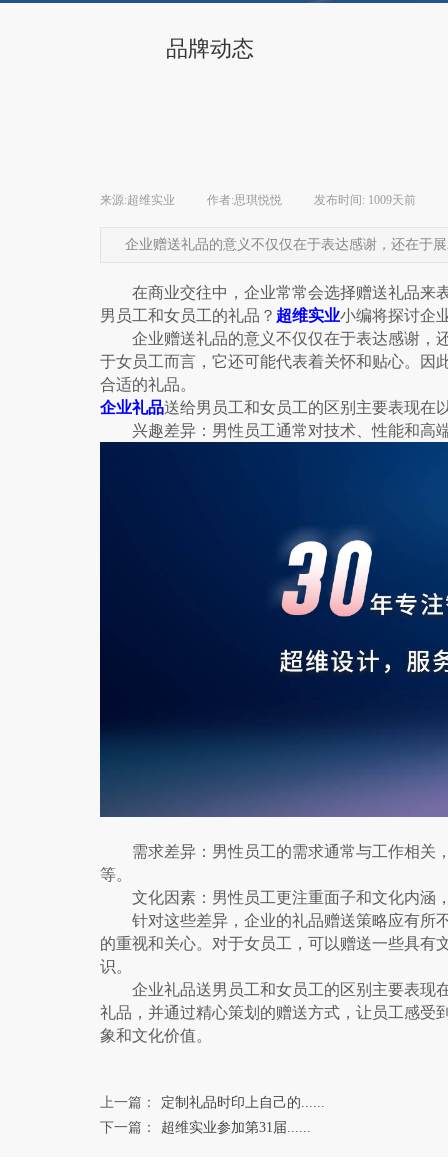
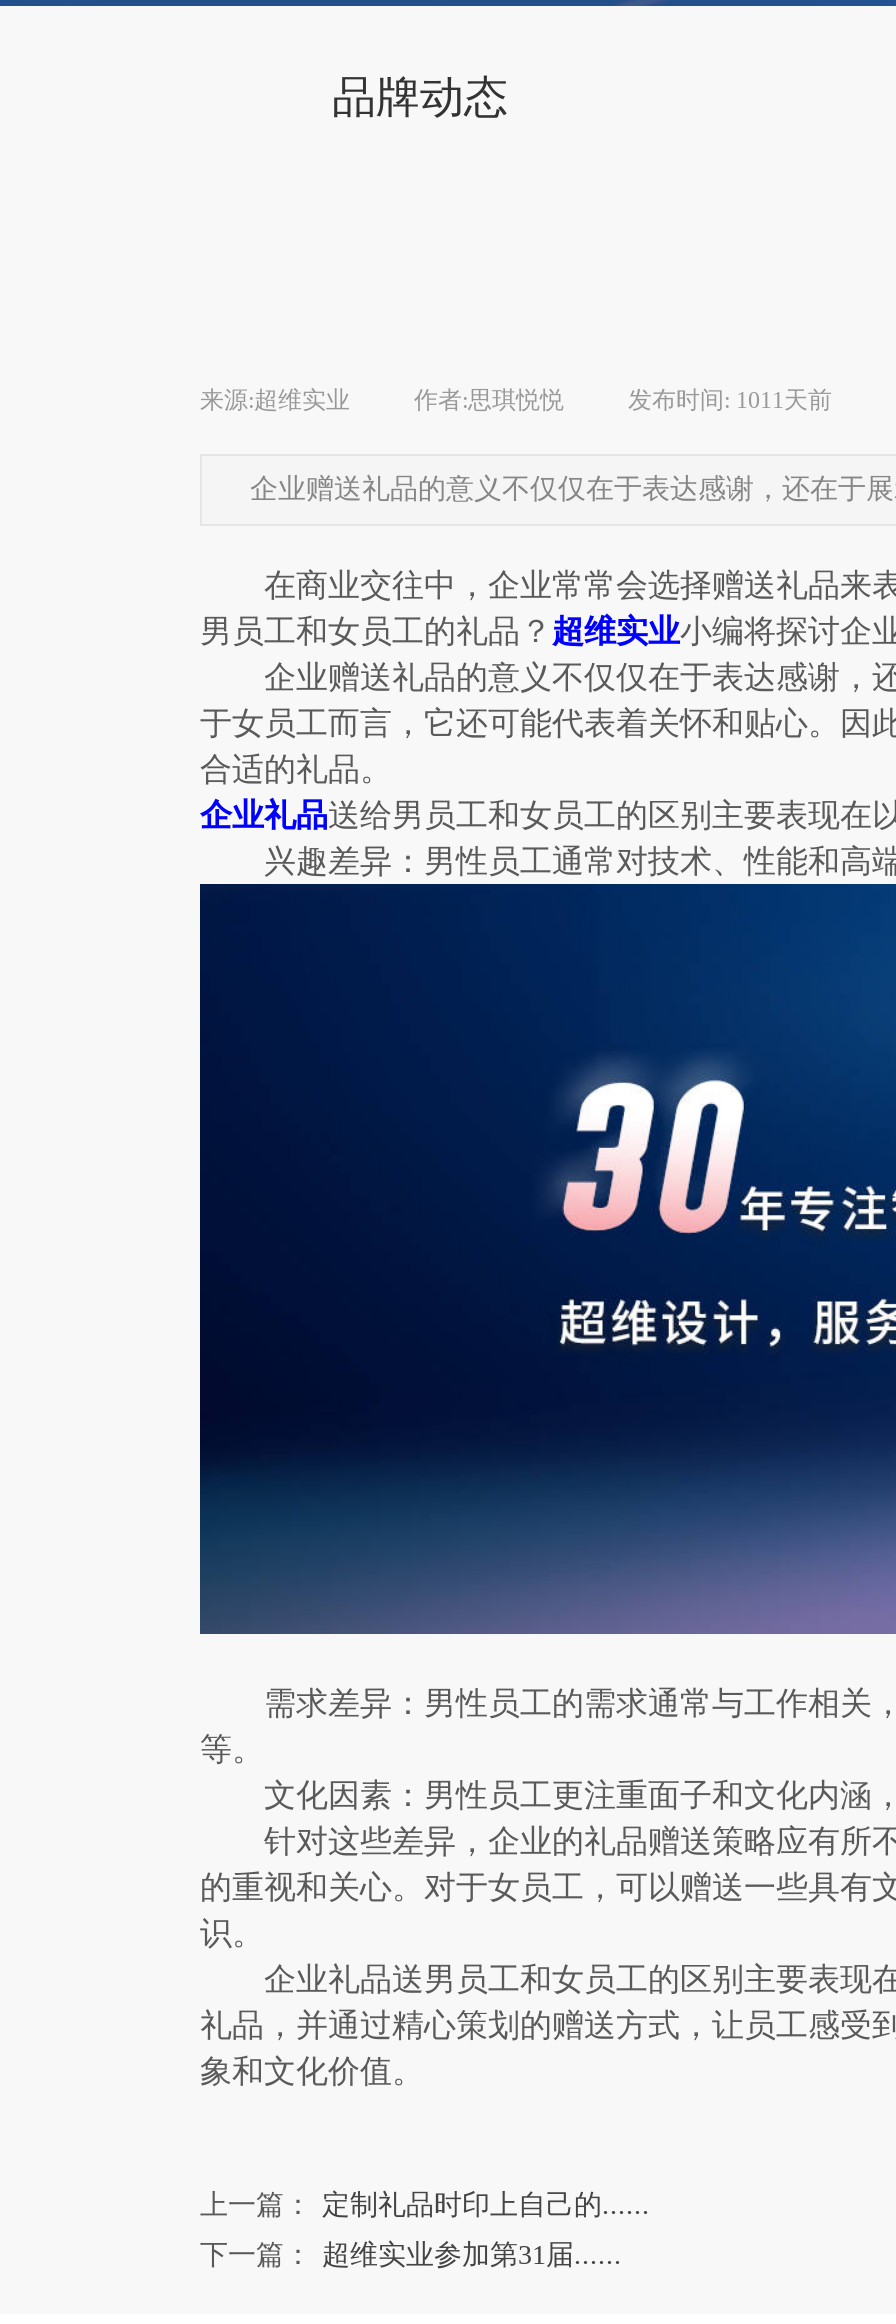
[314,193,416,207] 发布时间: 1009天前 -> [628,386,832,414] 发布时间: 1011天前

